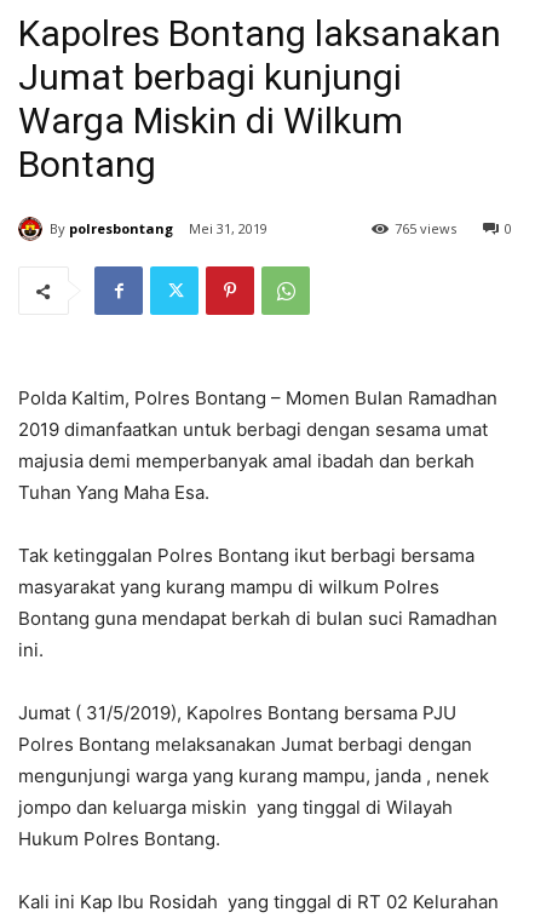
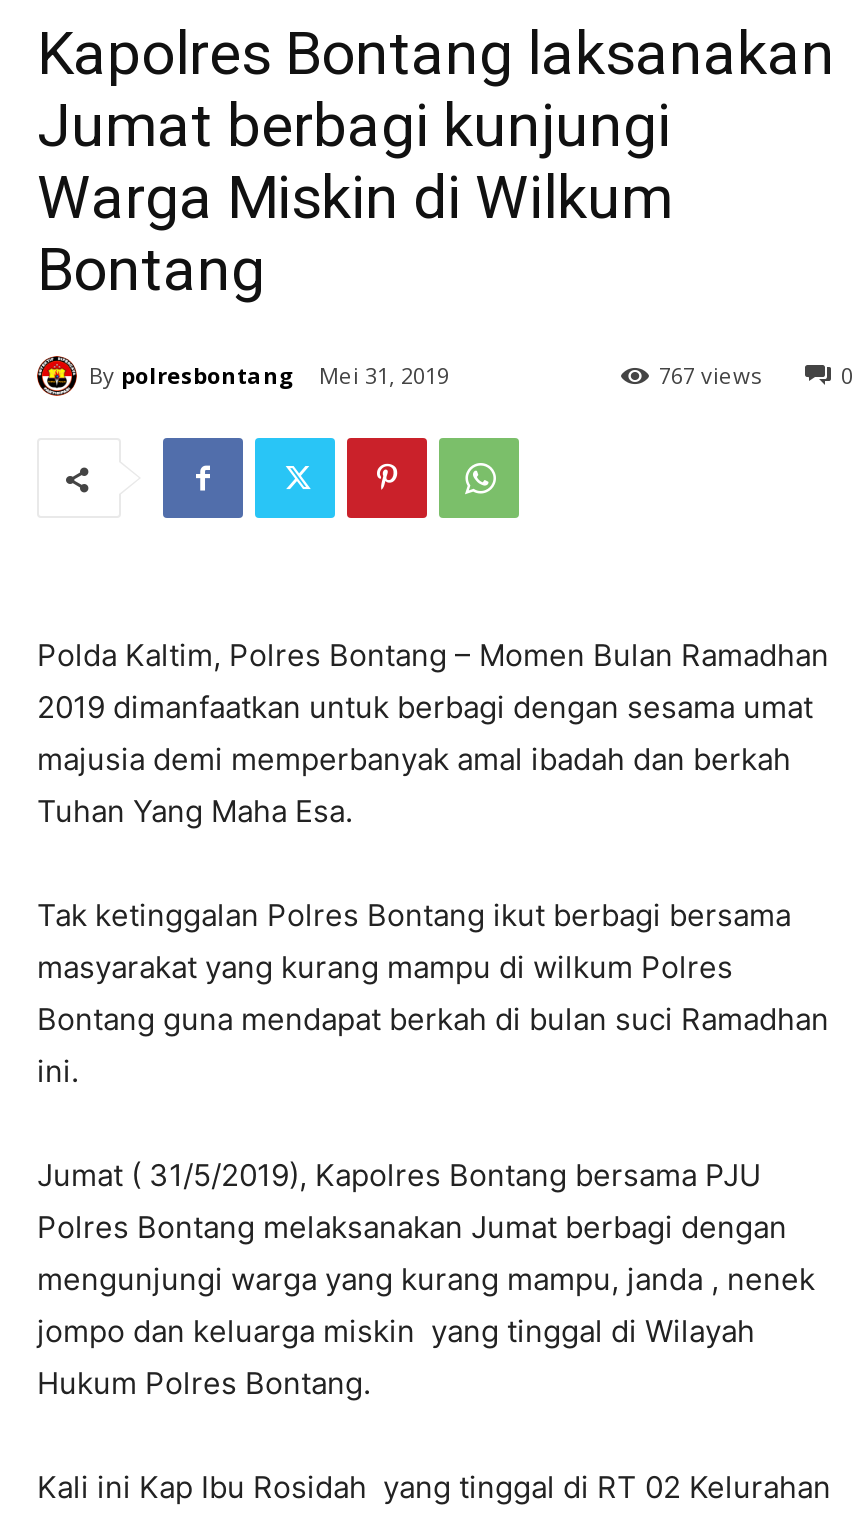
[395,219,456,237] 765 views -> [659,360,761,390] 767 views

